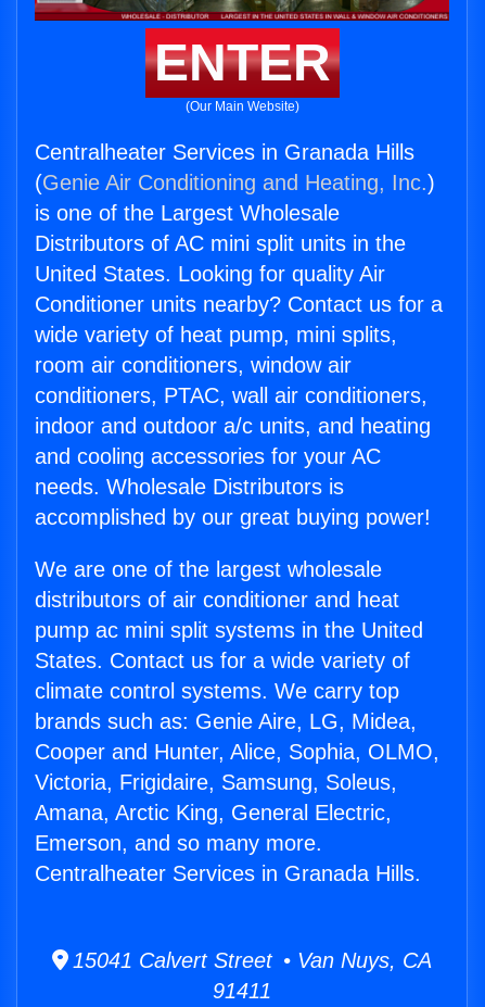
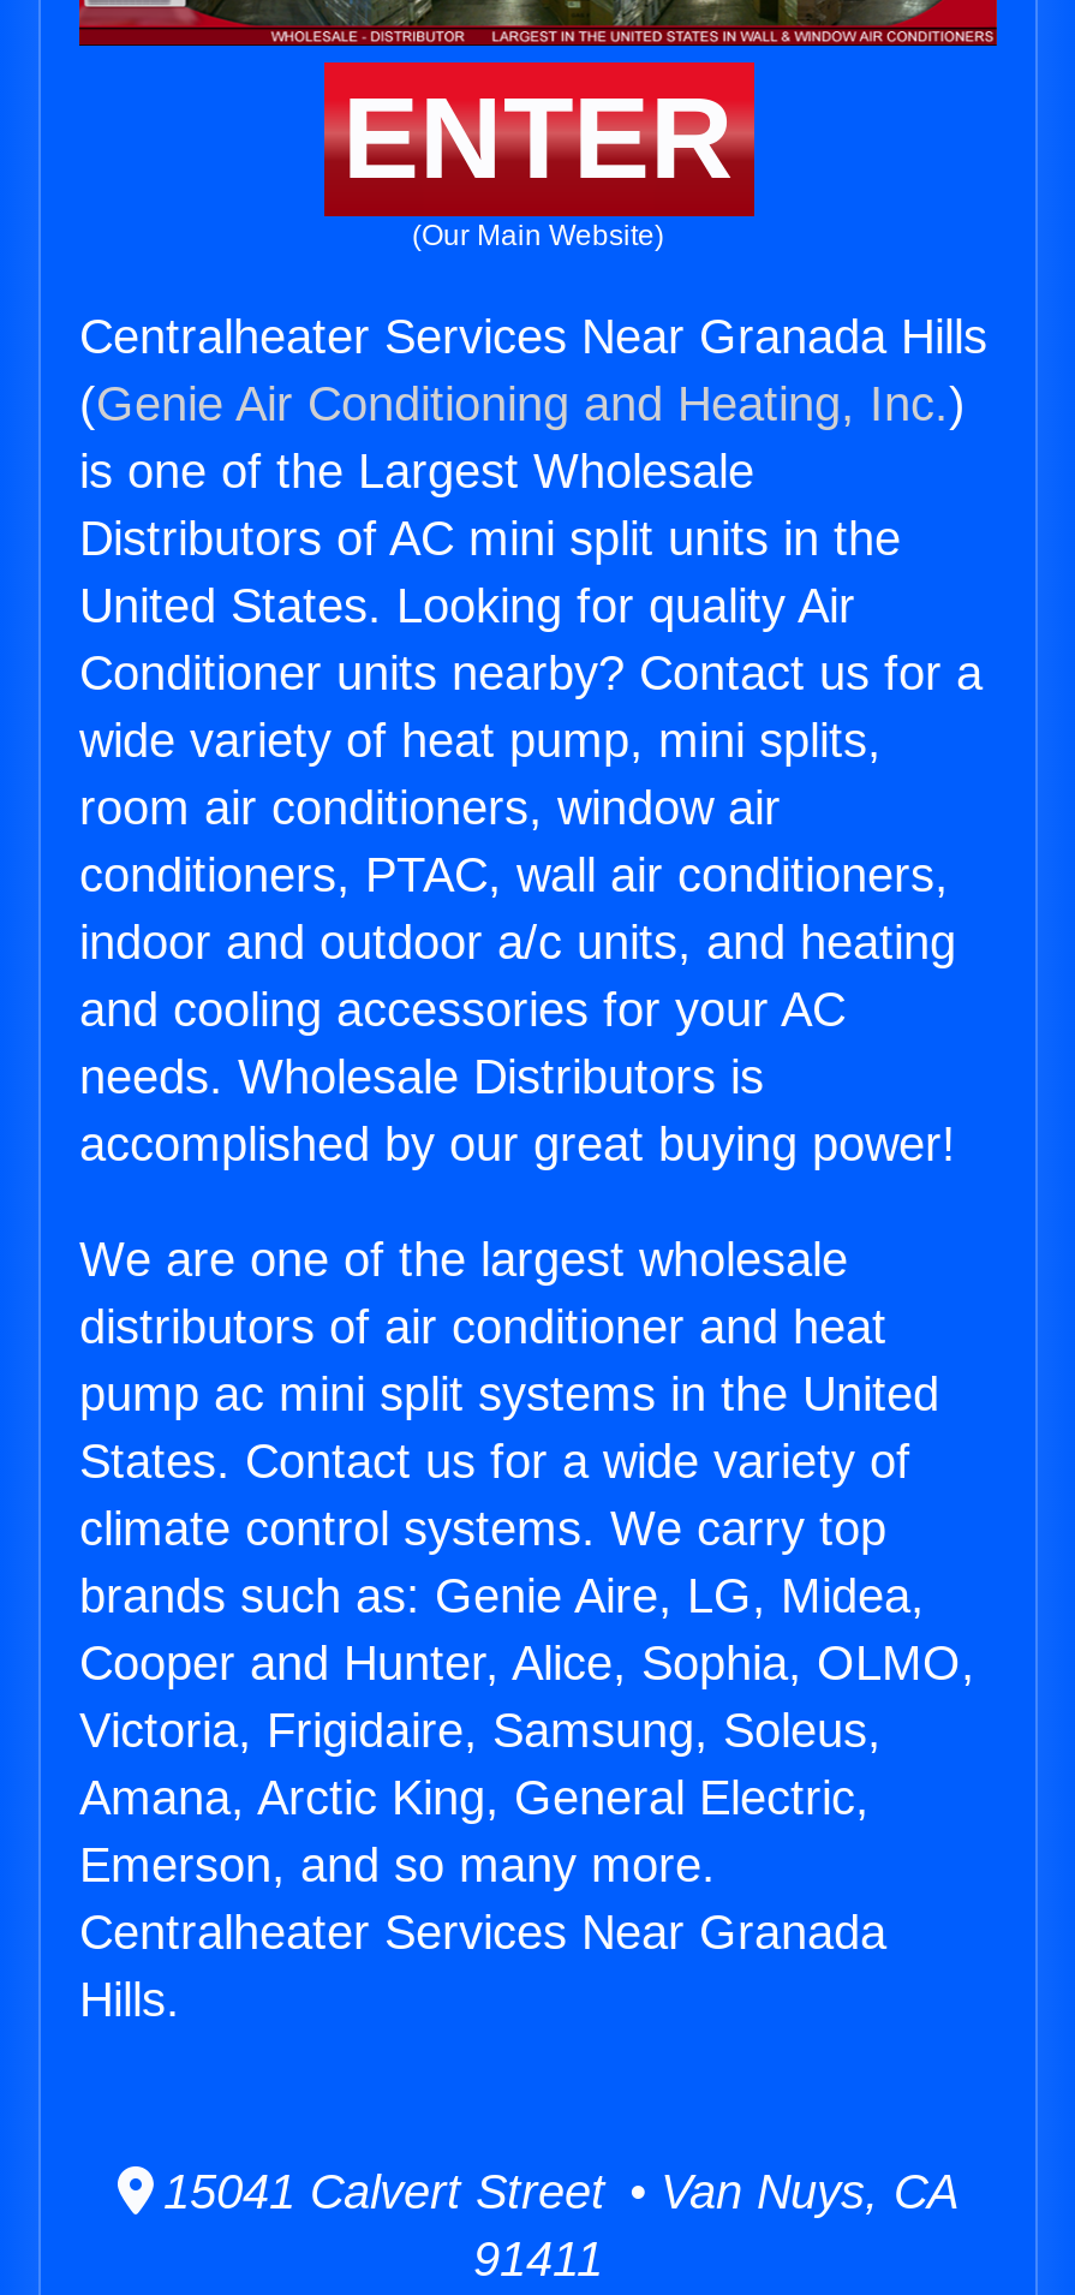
[35,140,414,164] Centralheater Services in Granada Hills -> [79,310,987,363] Centralheater Services Near Granada Hills
[35,862,421,885] Centralheater Services in Granada Hills. -> [79,1906,886,2026] Centralheater Services Near Granada | Hills.

